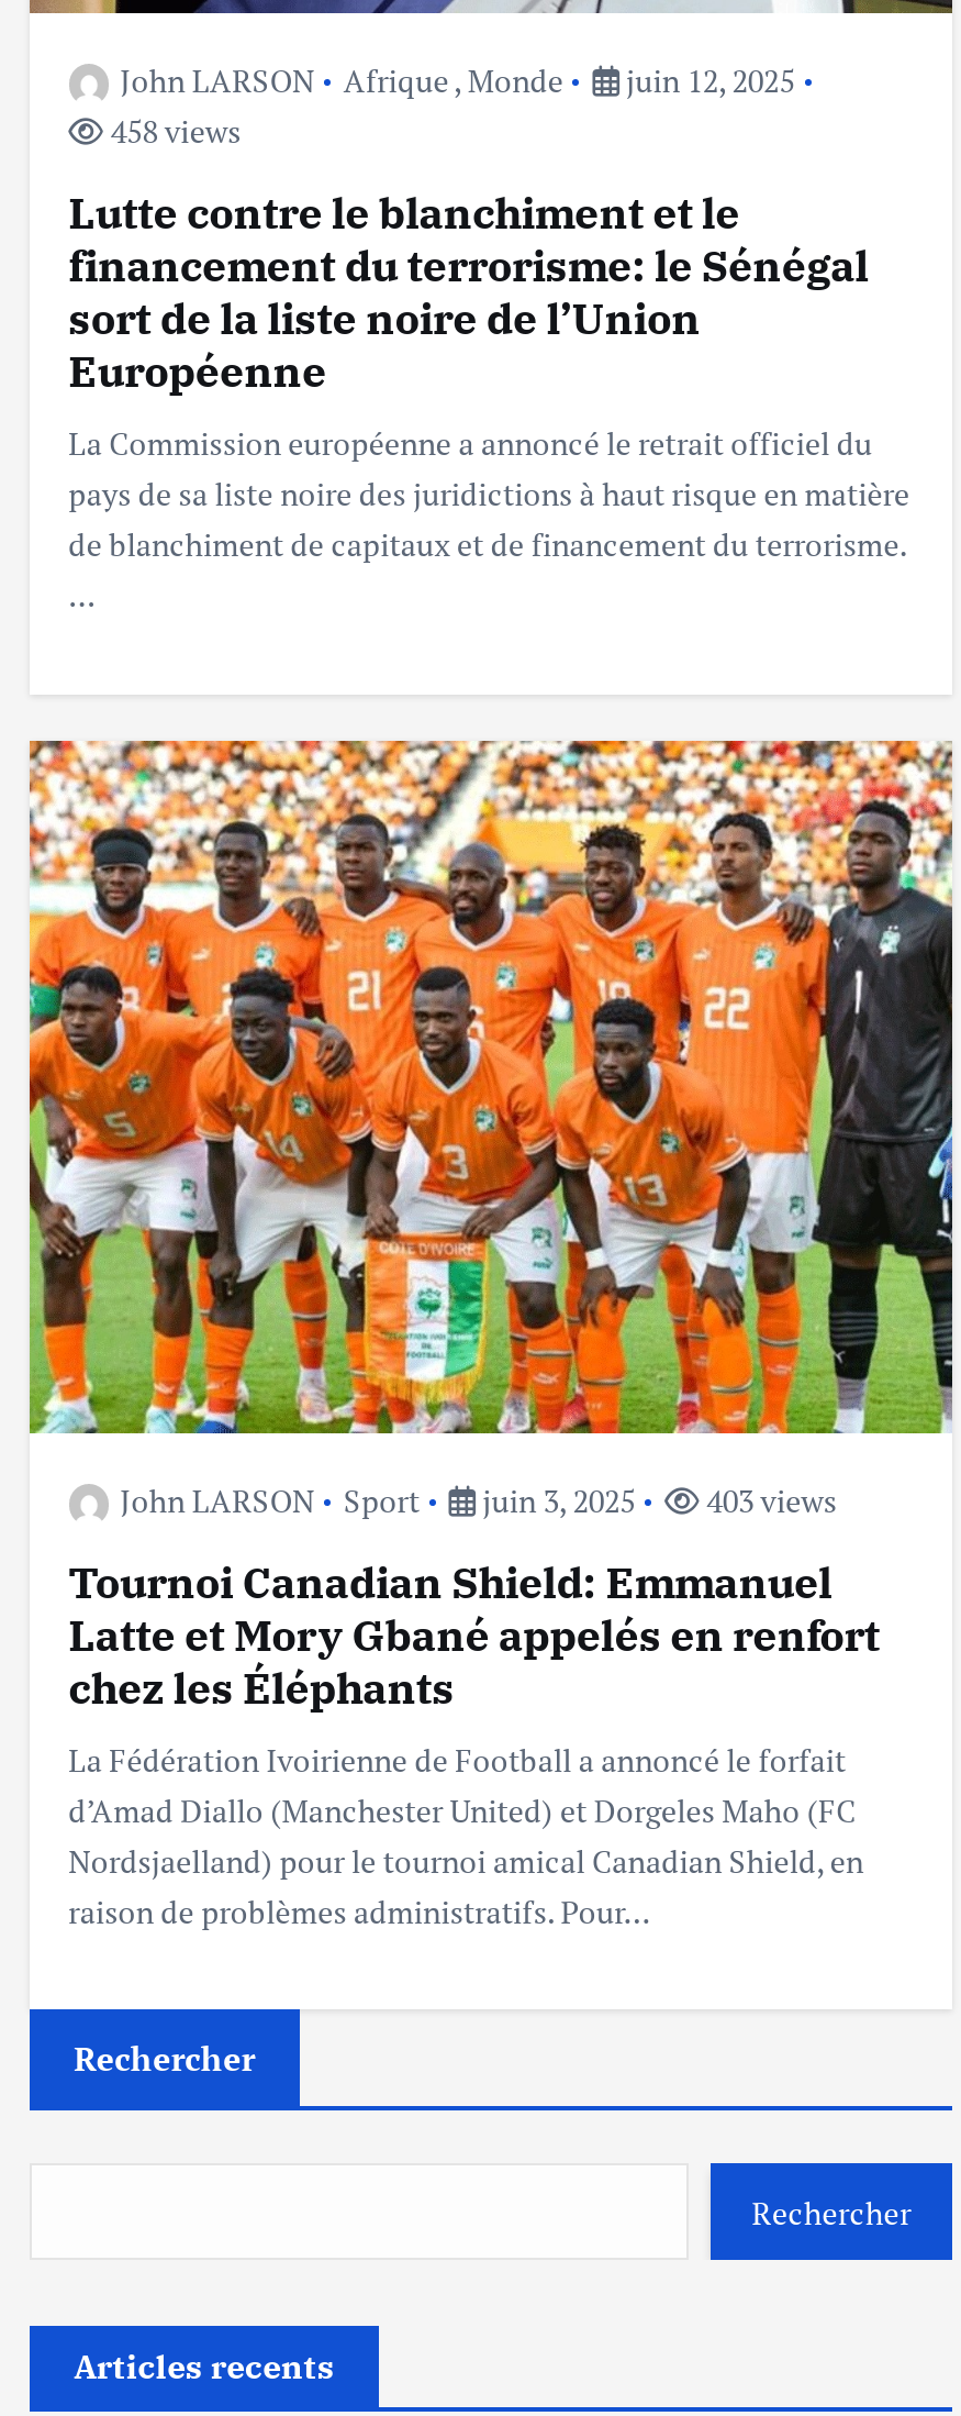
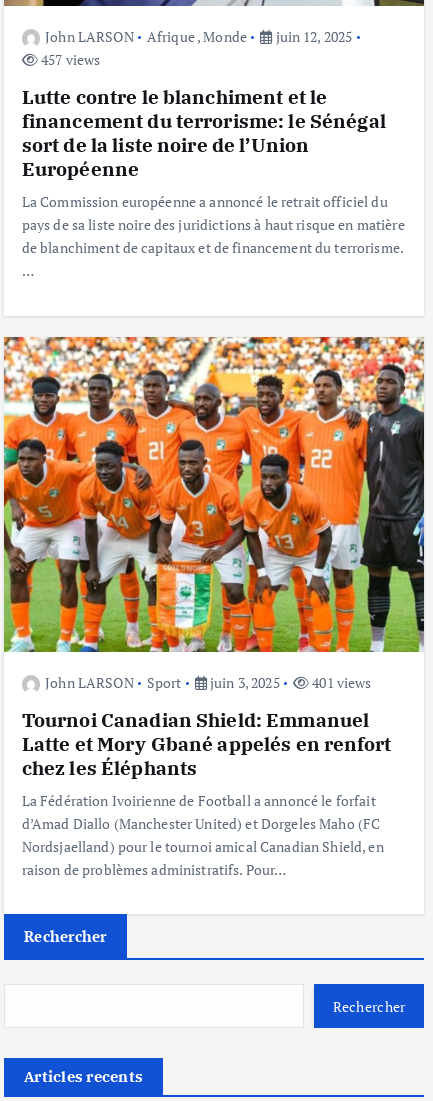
[104,110,241,152] 458 views -> [38,50,100,69] 457 views
[120,1479,837,1521] John LARSON Sport juin 3, 2025 403 views -> [45,673,371,692] John LARSON Sport juin 3, 2025 401 views

